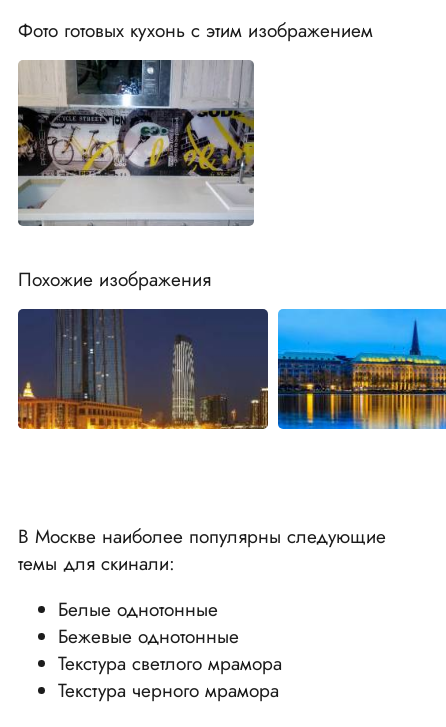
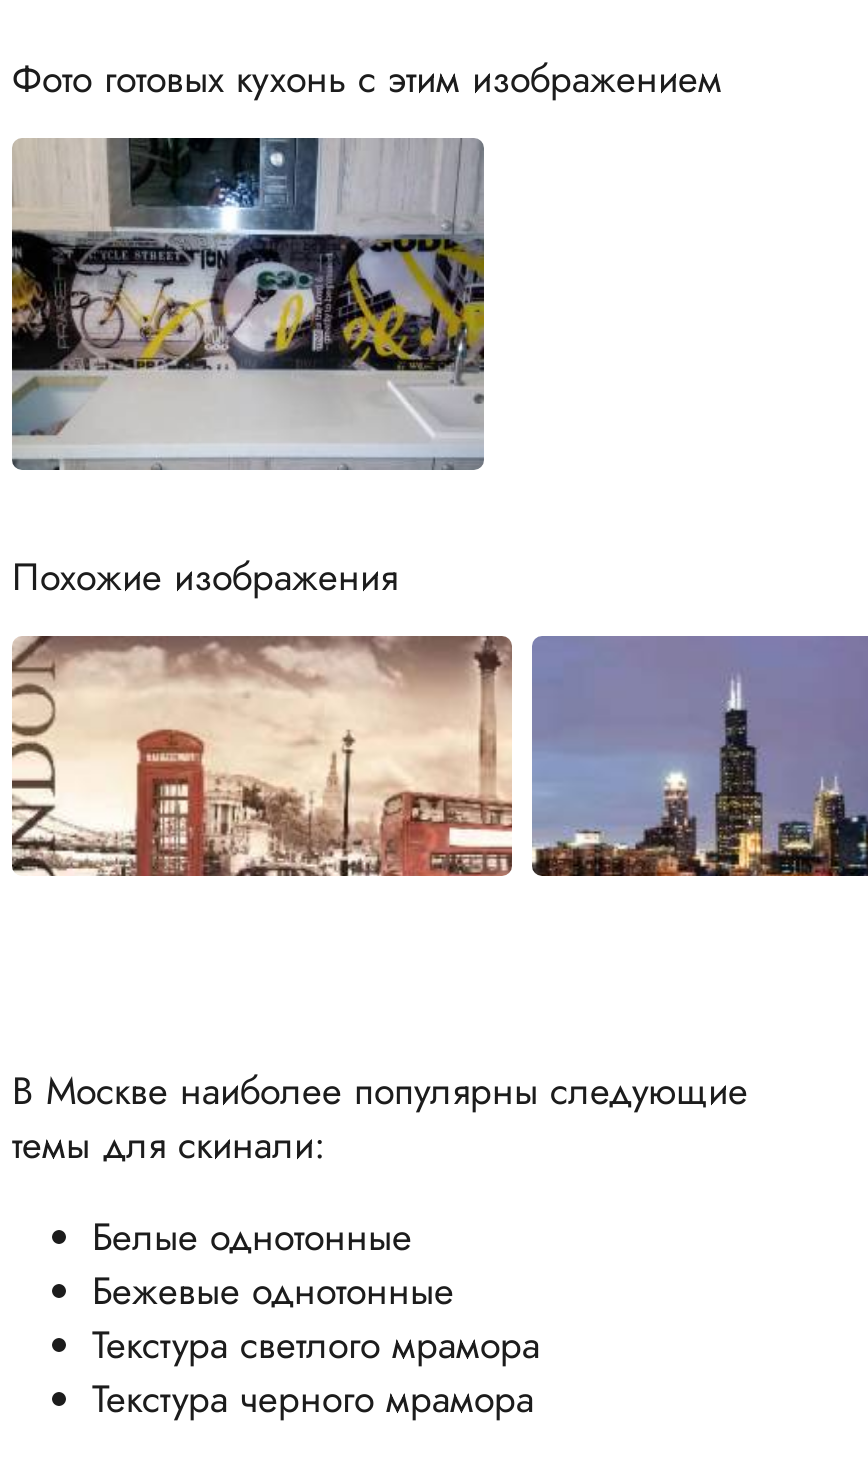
[17,308,269,430] [image] -> [10,634,514,878] [image]
[277,309,443,430] [image] -> [530,634,862,878] [image]

